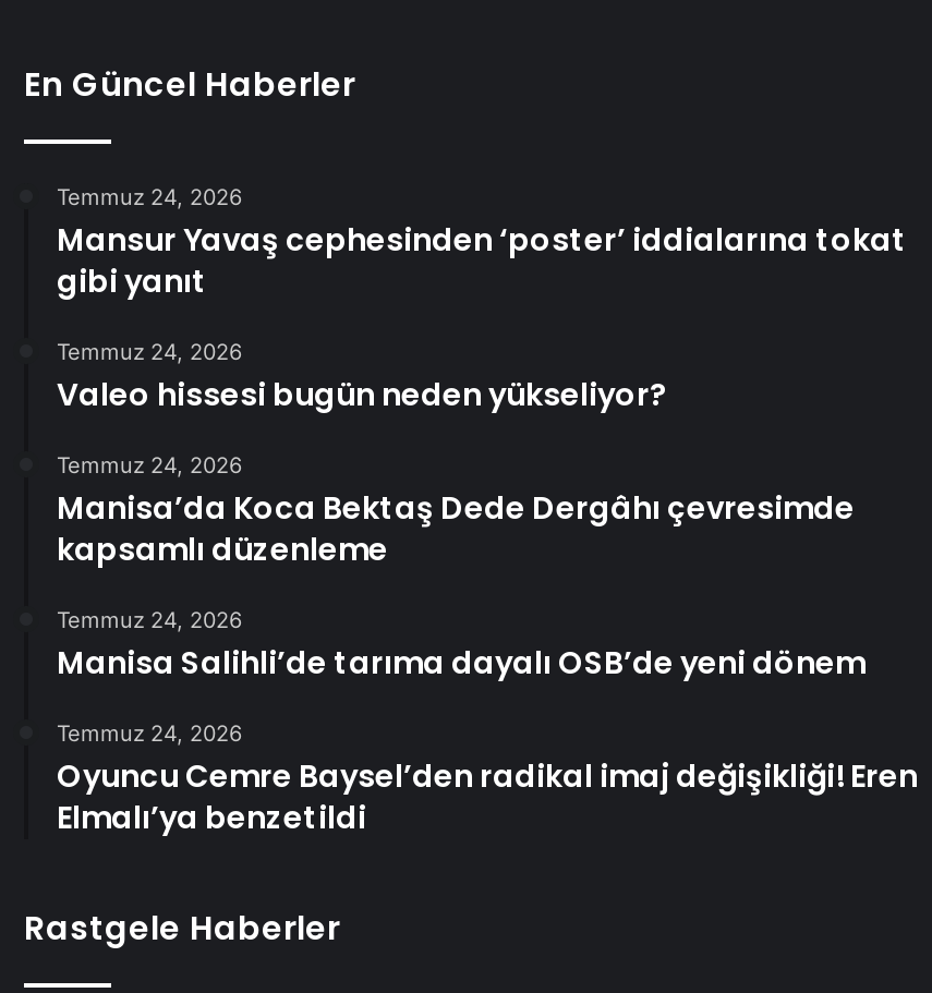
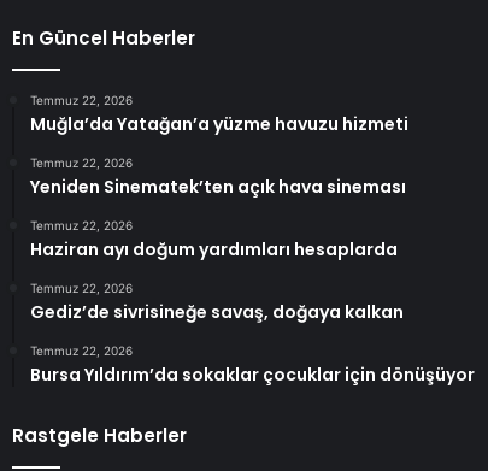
[57,184,907,304] Temmuz 24, 2026 | Mansur Yavaş cephesinden ‘poster’ iddialarına tokat | gibi yanıt -> [30,92,408,136] Temmuz 22, 2026 | Muğla’da Yatağan’a yüzme havuzu hizmeti
[57,339,667,417] Temmuz 24, 2026 | Valeo hissesi bugün neden yükseliyor? -> [30,155,406,198] Temmuz 22, 2026 | Yeniden Sinematek’ten açık hava sineması
[57,452,855,572] Temmuz 24, 2026 | Manisa’da Koca Bektaş Dede Dergâhı çevresimde | kapsamlı düzenleme -> [30,217,398,261] Temmuz 22, 2026 | Haziran ayı doğum yardımları hesaplarda
[57,607,866,686] Temmuz 24, 2026 | Manisa Salihli’de tarıma dayalı OSB’de yeni dönem -> [30,280,404,323] Temmuz 22, 2026 | Gediz’de sivrisineğe savaş, doğaya kalkan
[57,720,918,840] Temmuz 24, 2026 | Oyuncu Cemre Baysel’den radikal imaj değişikliği! Eren | Elmalı’ya benzetildi -> [30,343,475,386] Temmuz 22, 2026 | Bursa Yıldırım’da sokaklar çocuklar için dönüşüyor

